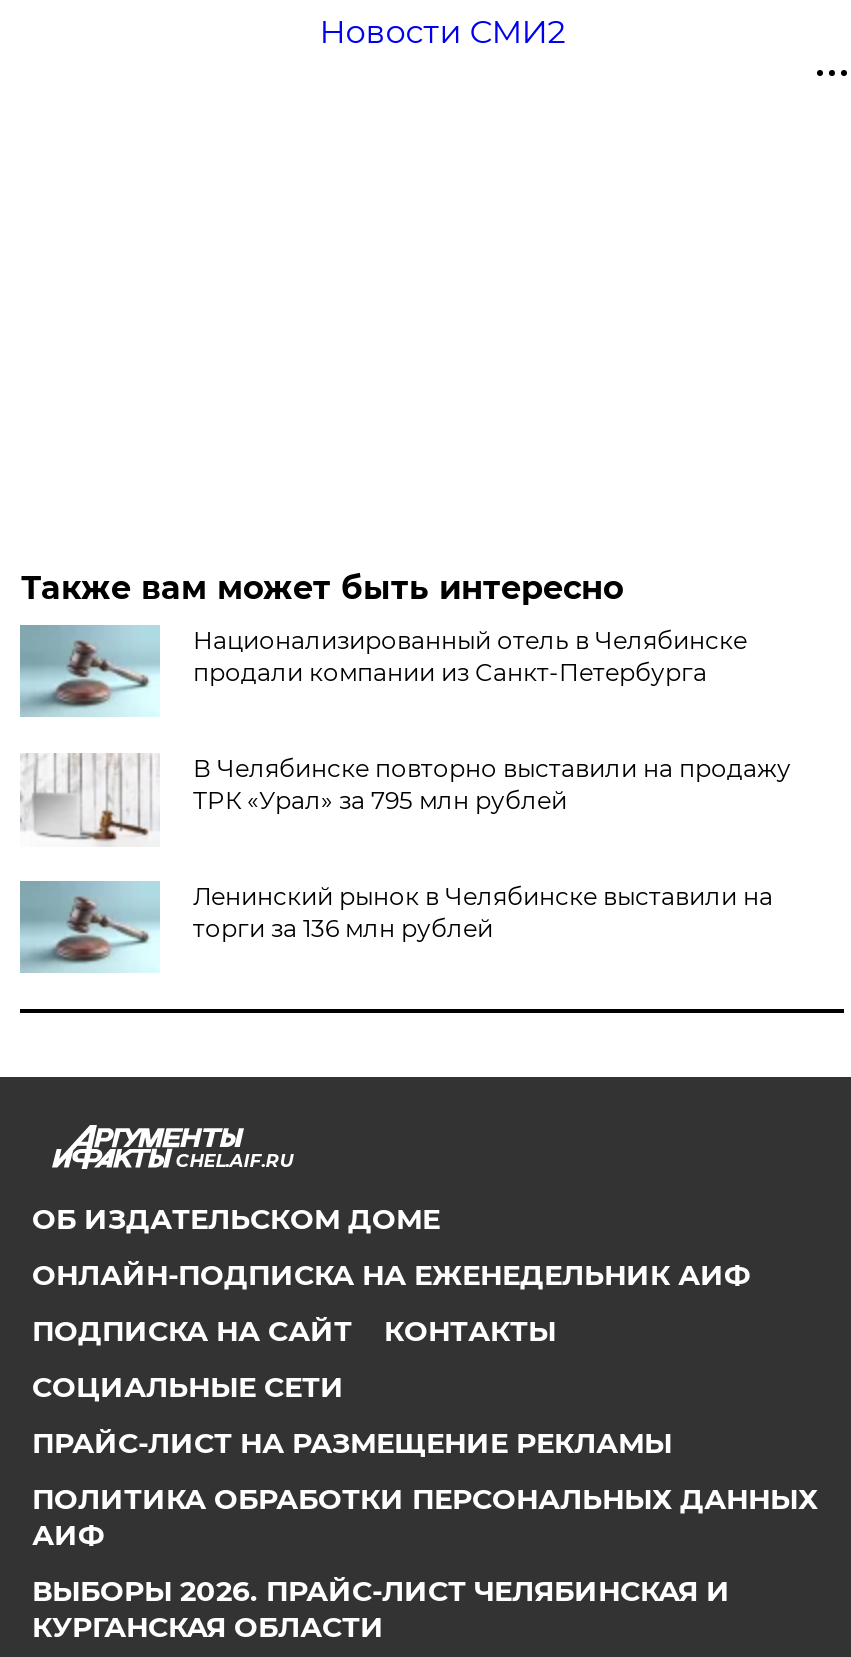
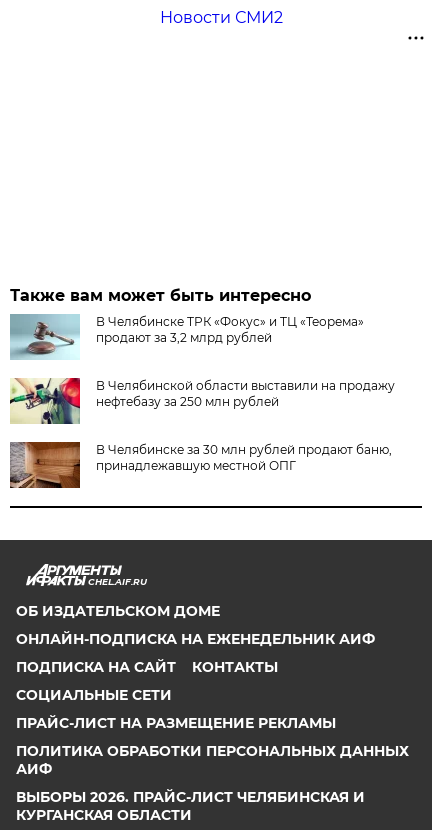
[193,625,747,687] Национализированный отель в Челябинске | продали компании из Санкт-Петербурга -> [96,314,364,345] В Челябинске ТРК «Фокус» и ТЦ «Теорема» | продают за 3,2 млрд рублей
[20,753,791,845] [image] | В Челябинске повторно выставили на продажу | ТРК «Урал» за 795 млн рублей -> [9,377,395,425] [image] | В Челябинской области выставили на продажу | нефтебазу за 250 млн рублей
[20,879,773,973] [image] | Ленинский рынок в Челябинске выставили на | торги за 136 млн рублей -> [9,441,392,489] [image] | В Челябинске за 30 млн рублей продают баню, | принадлежавшую местной ОПГ

